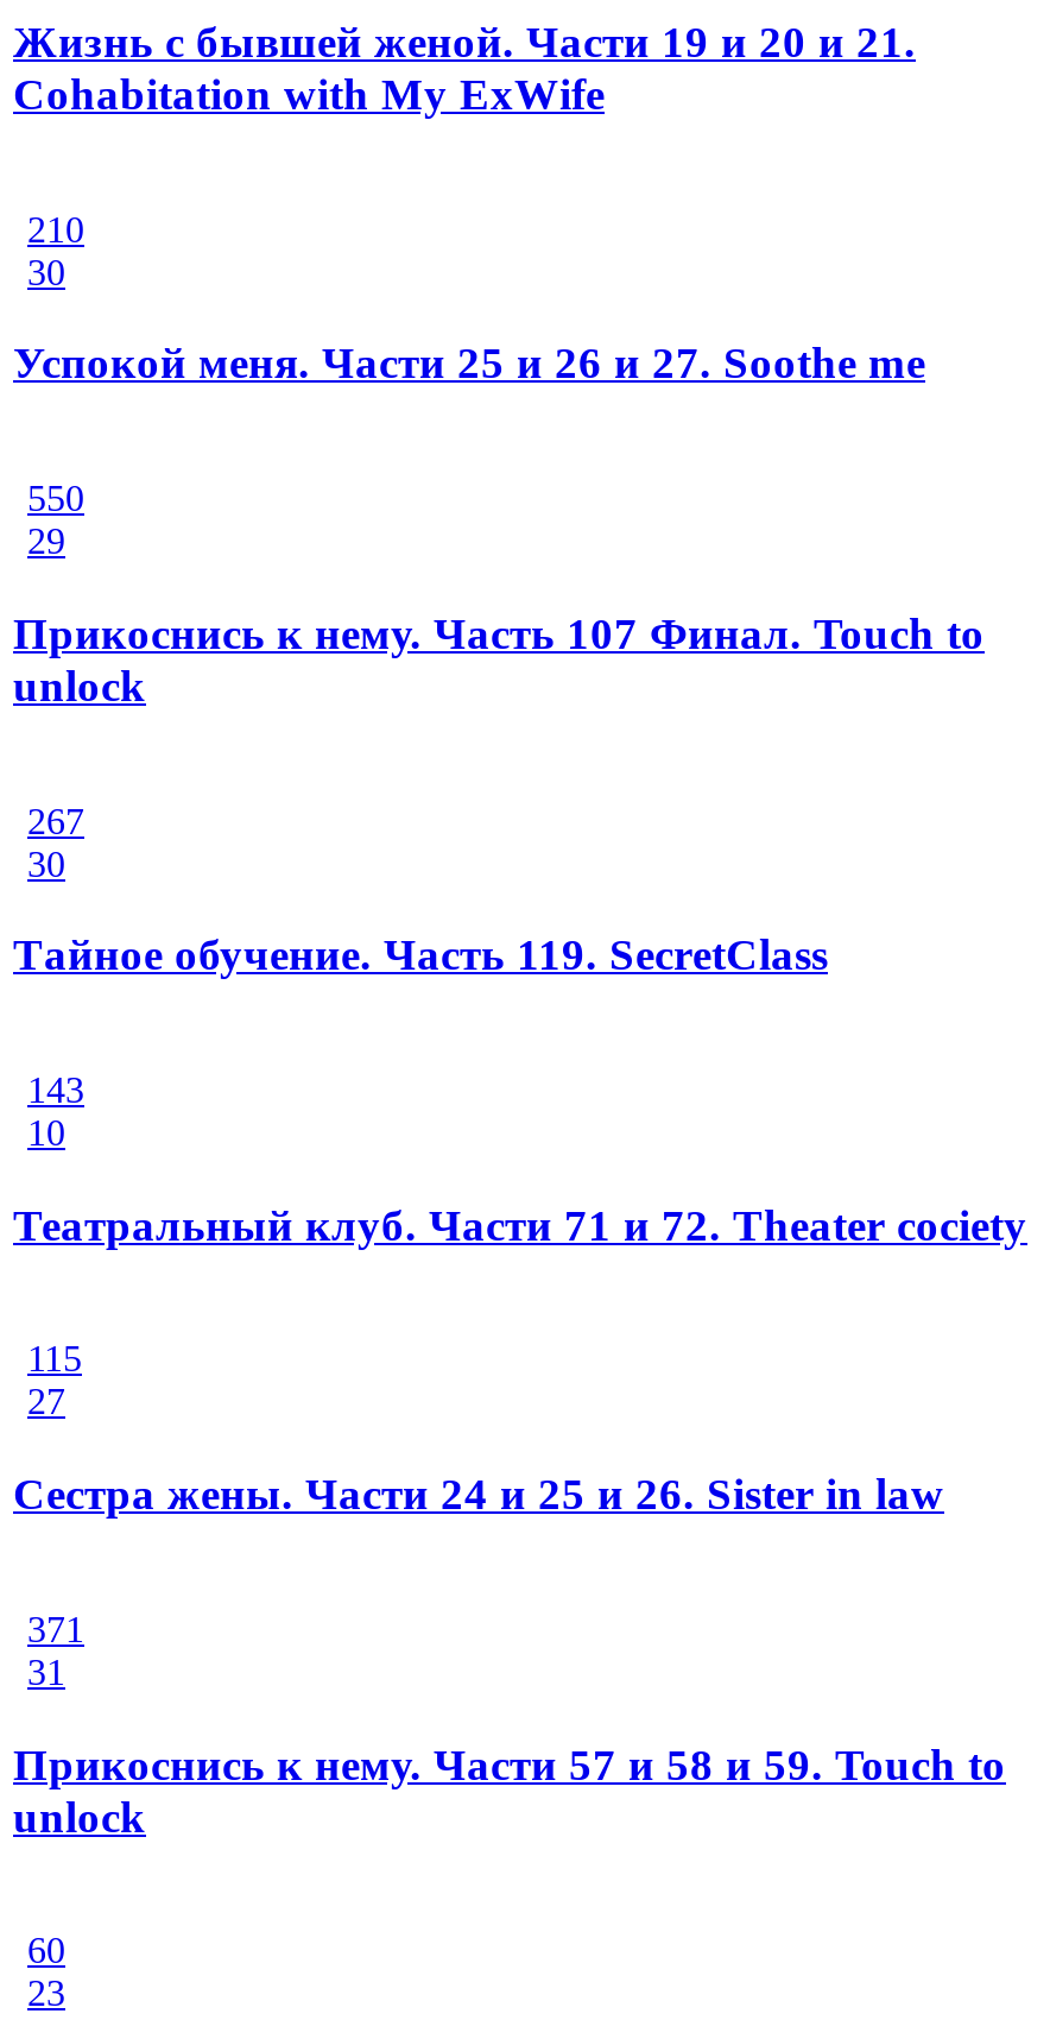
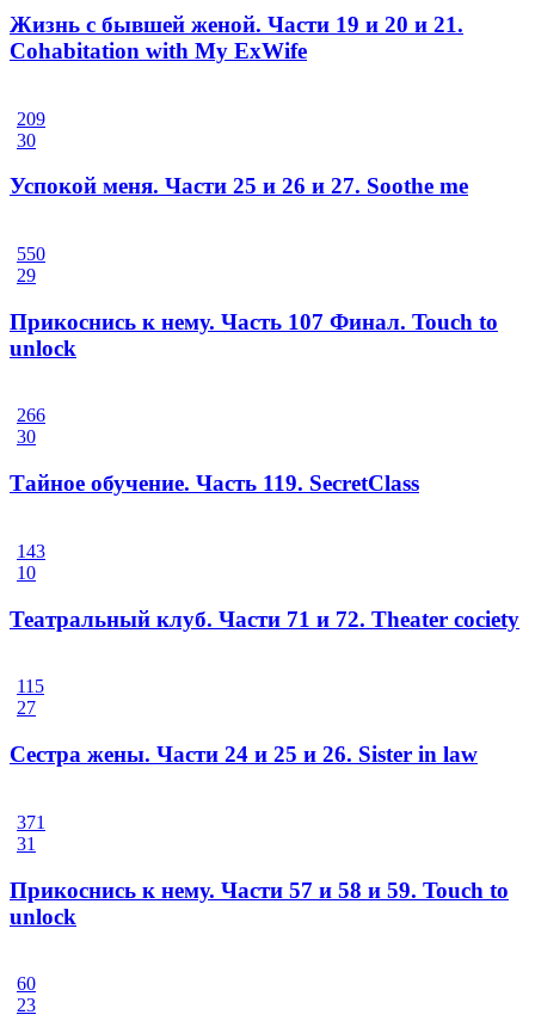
[27,208,84,249] 210 -> [17,108,45,128] 209
[27,800,84,840] 267 -> [17,405,45,426] 266

